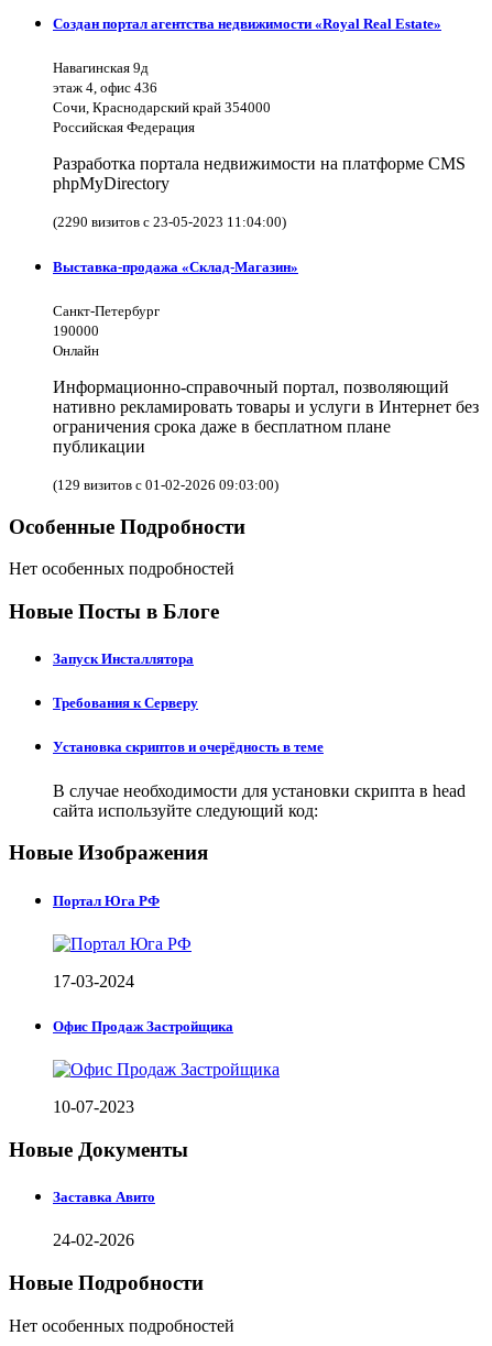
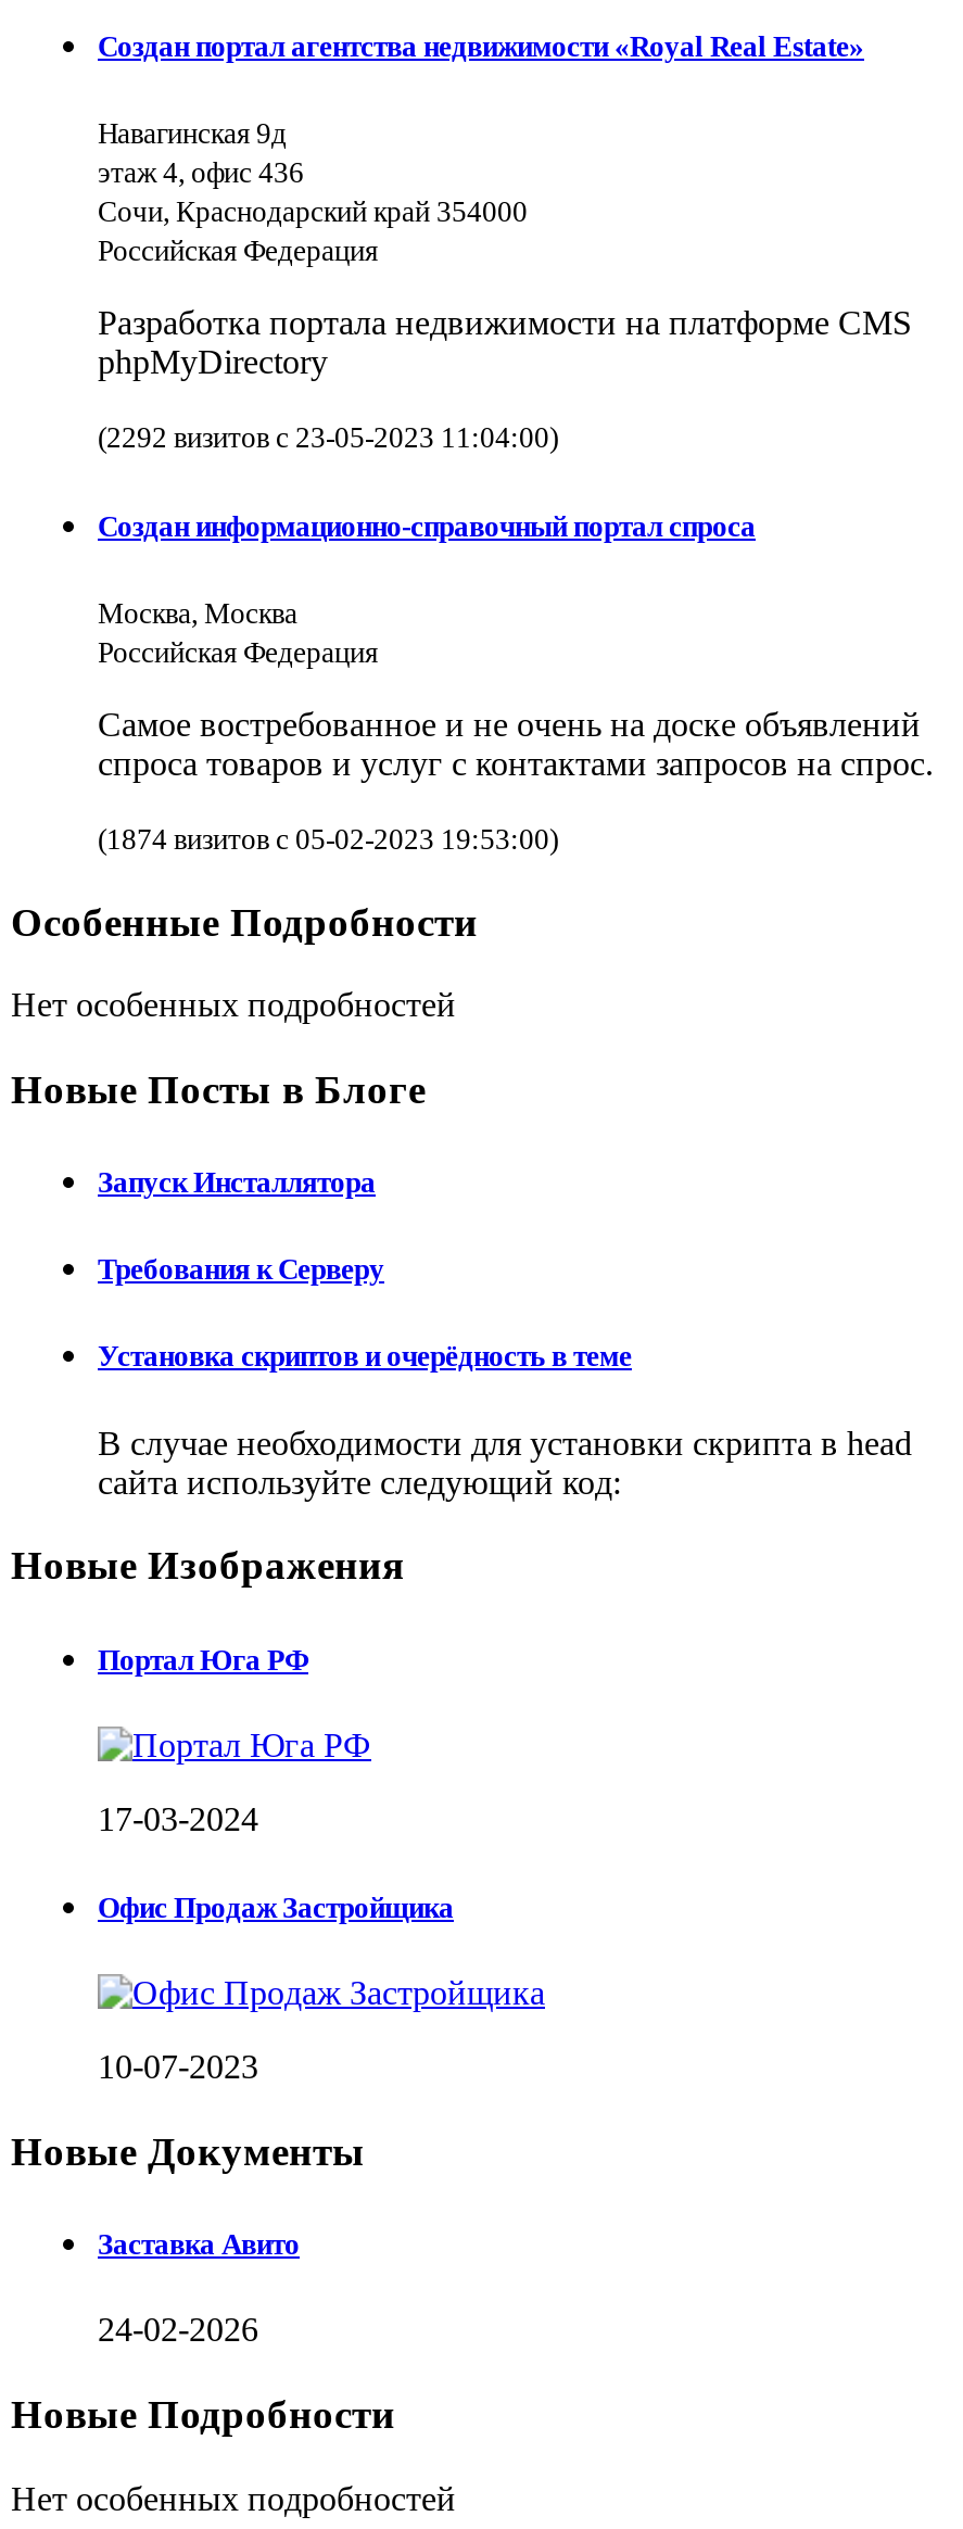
[53,214,286,231] (2290 визитов с 23-05-2023 11:04:00) -> [98,422,558,455] (2292 визитов с 23-05-2023 11:04:00)
[53,258,298,275] Выставка-продажа «Склад-Магазин» -> [98,509,756,542] Создан информационно-справочный портал спроса
[53,302,160,359] Санкт-Петербург | 190000 | Онлайн -> [98,597,378,668] Москва, Москва | Российская Федерация
[53,377,479,455] Информационно-справочный портал, позволяющий | нативно рекламировать товары и услуги в Интернет без | ограничения срока даже в бесплатном плане | публикации -> [98,705,934,781] Самое востребованное и не очень на доске объявлений | спроса товаров и услуг с контактами запросов на спрос.
[53,476,278,493] (129 визитов с 01-02-2026 09:03:00) -> [98,823,558,855] (1874 визитов с 05-02-2023 19:53:00)

